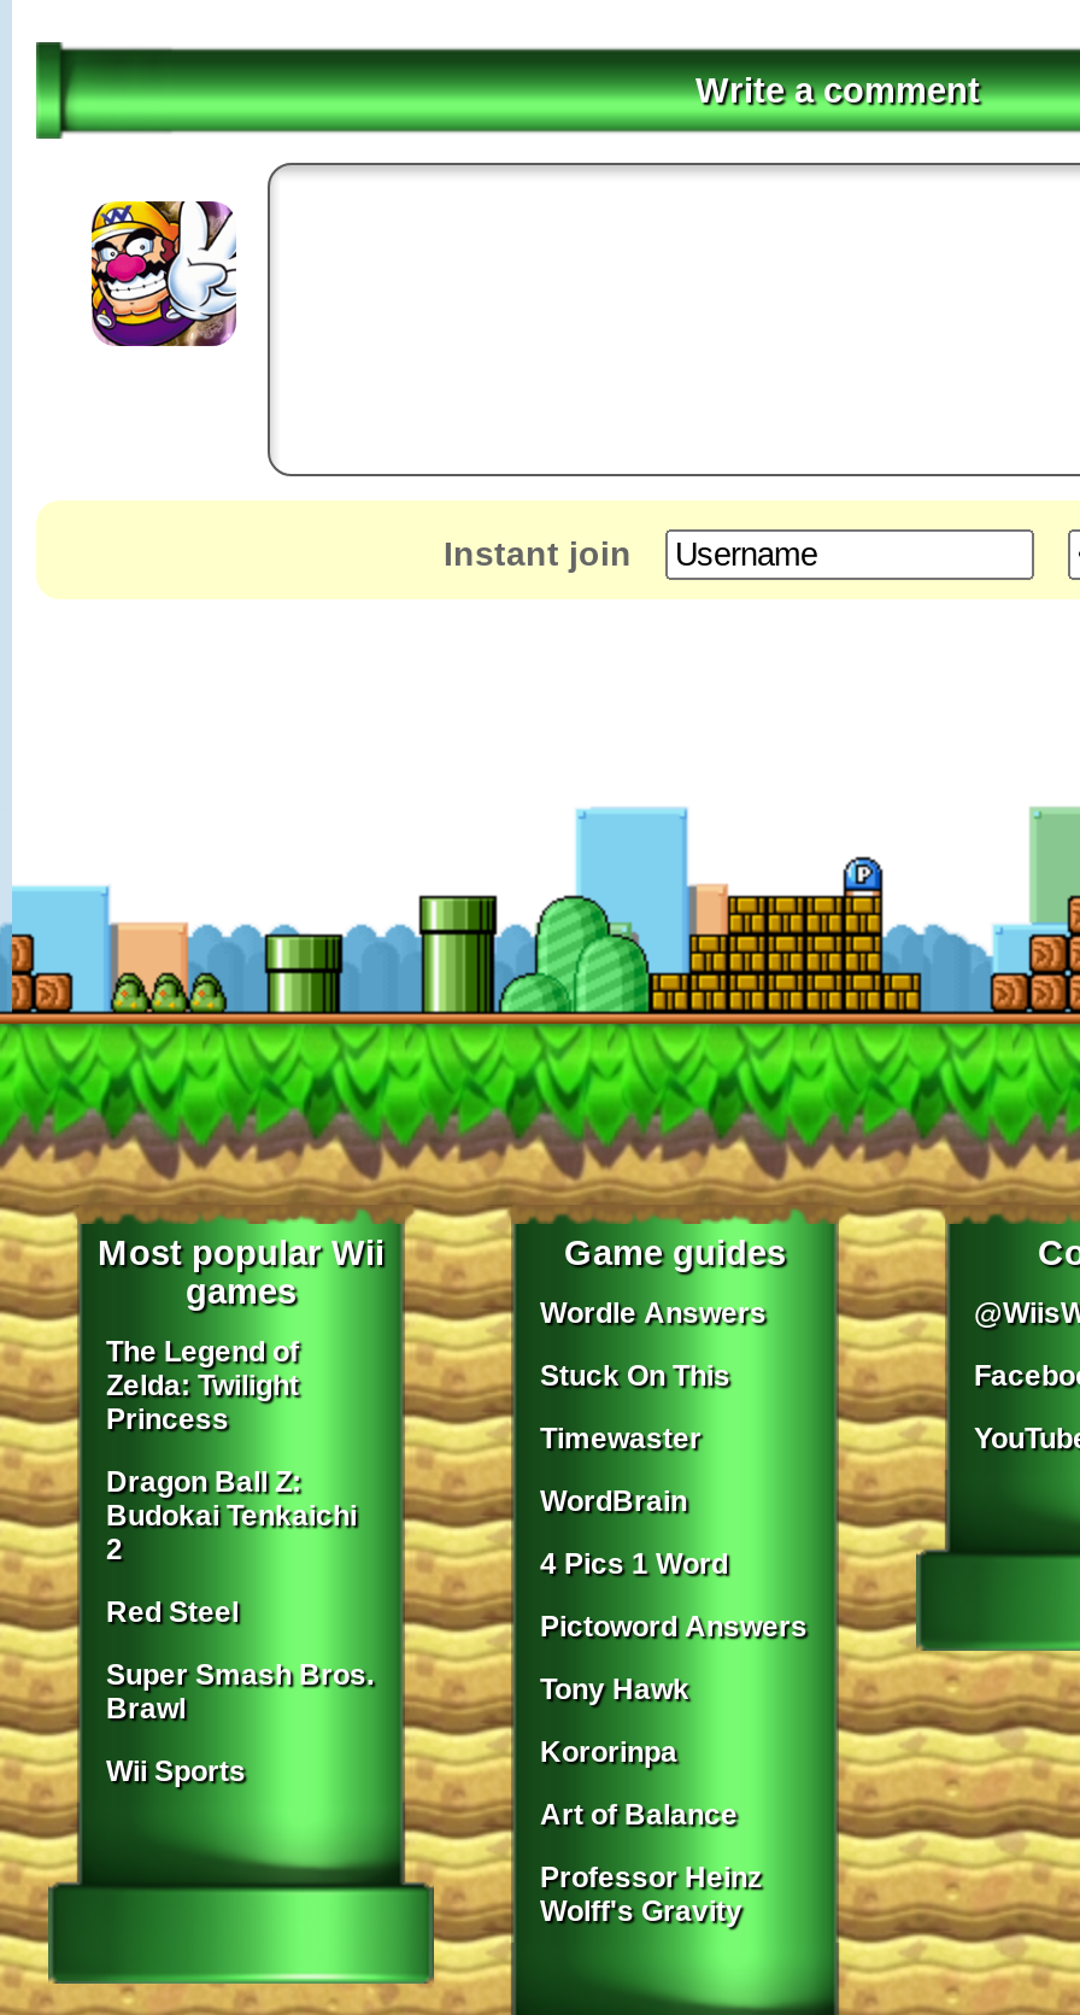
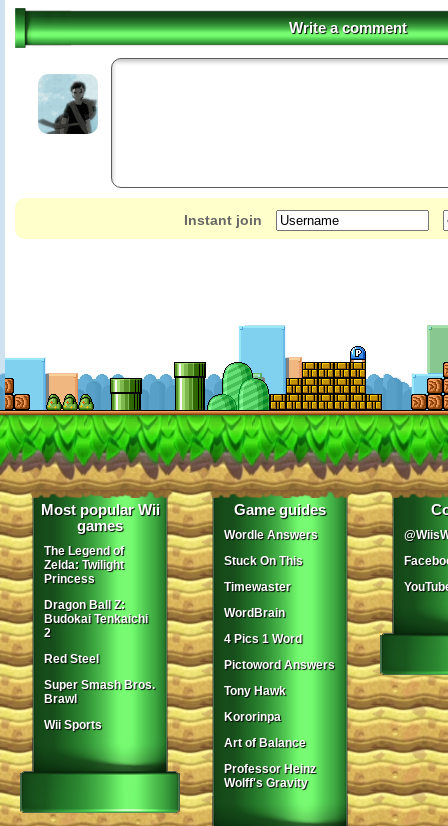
[89,199,236,348] [image] -> [38,74,98,135] [image]

